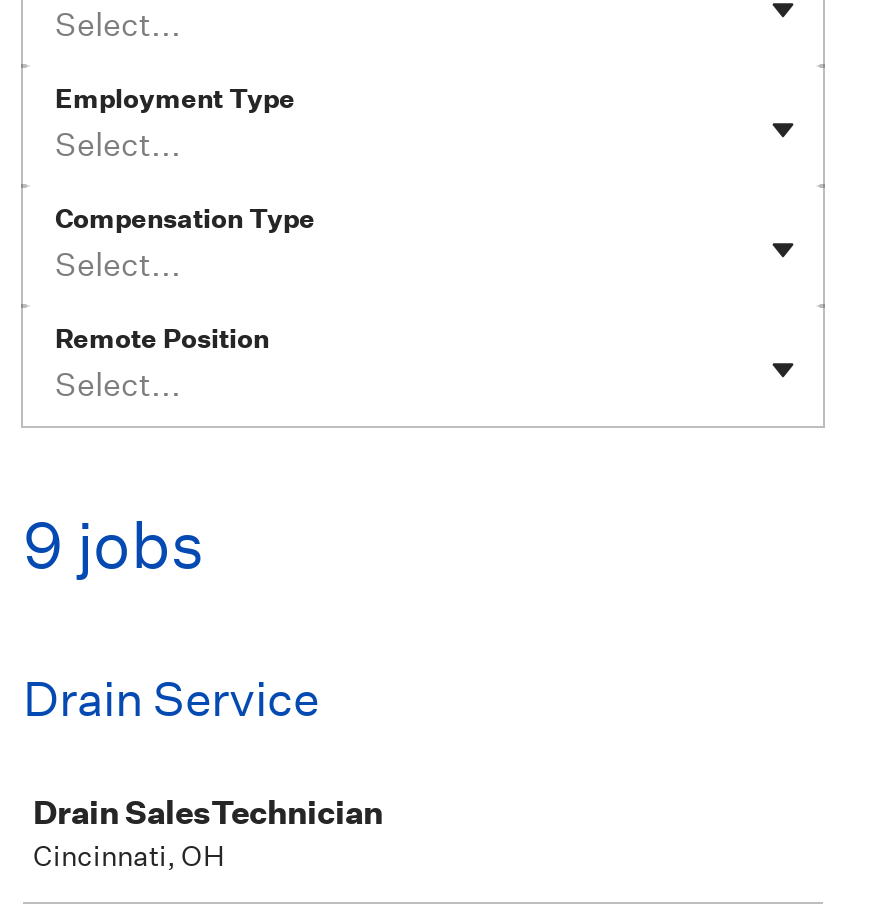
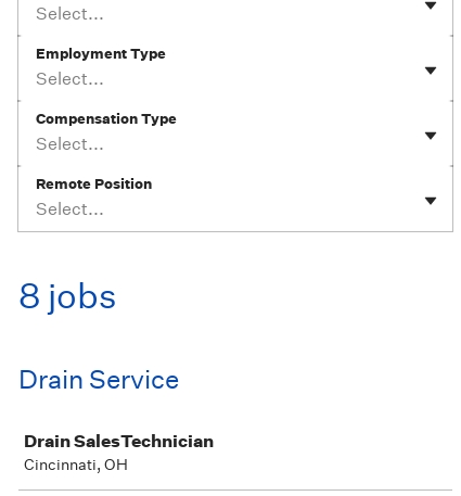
[23,506,205,584] 9 jobs -> [18,275,117,317] 8 jobs

